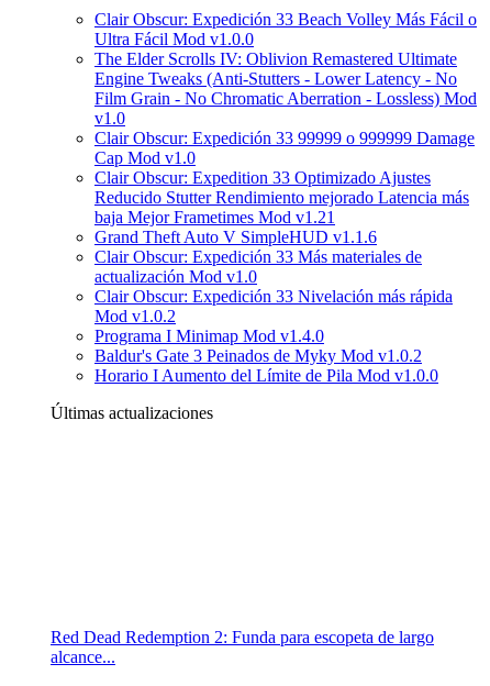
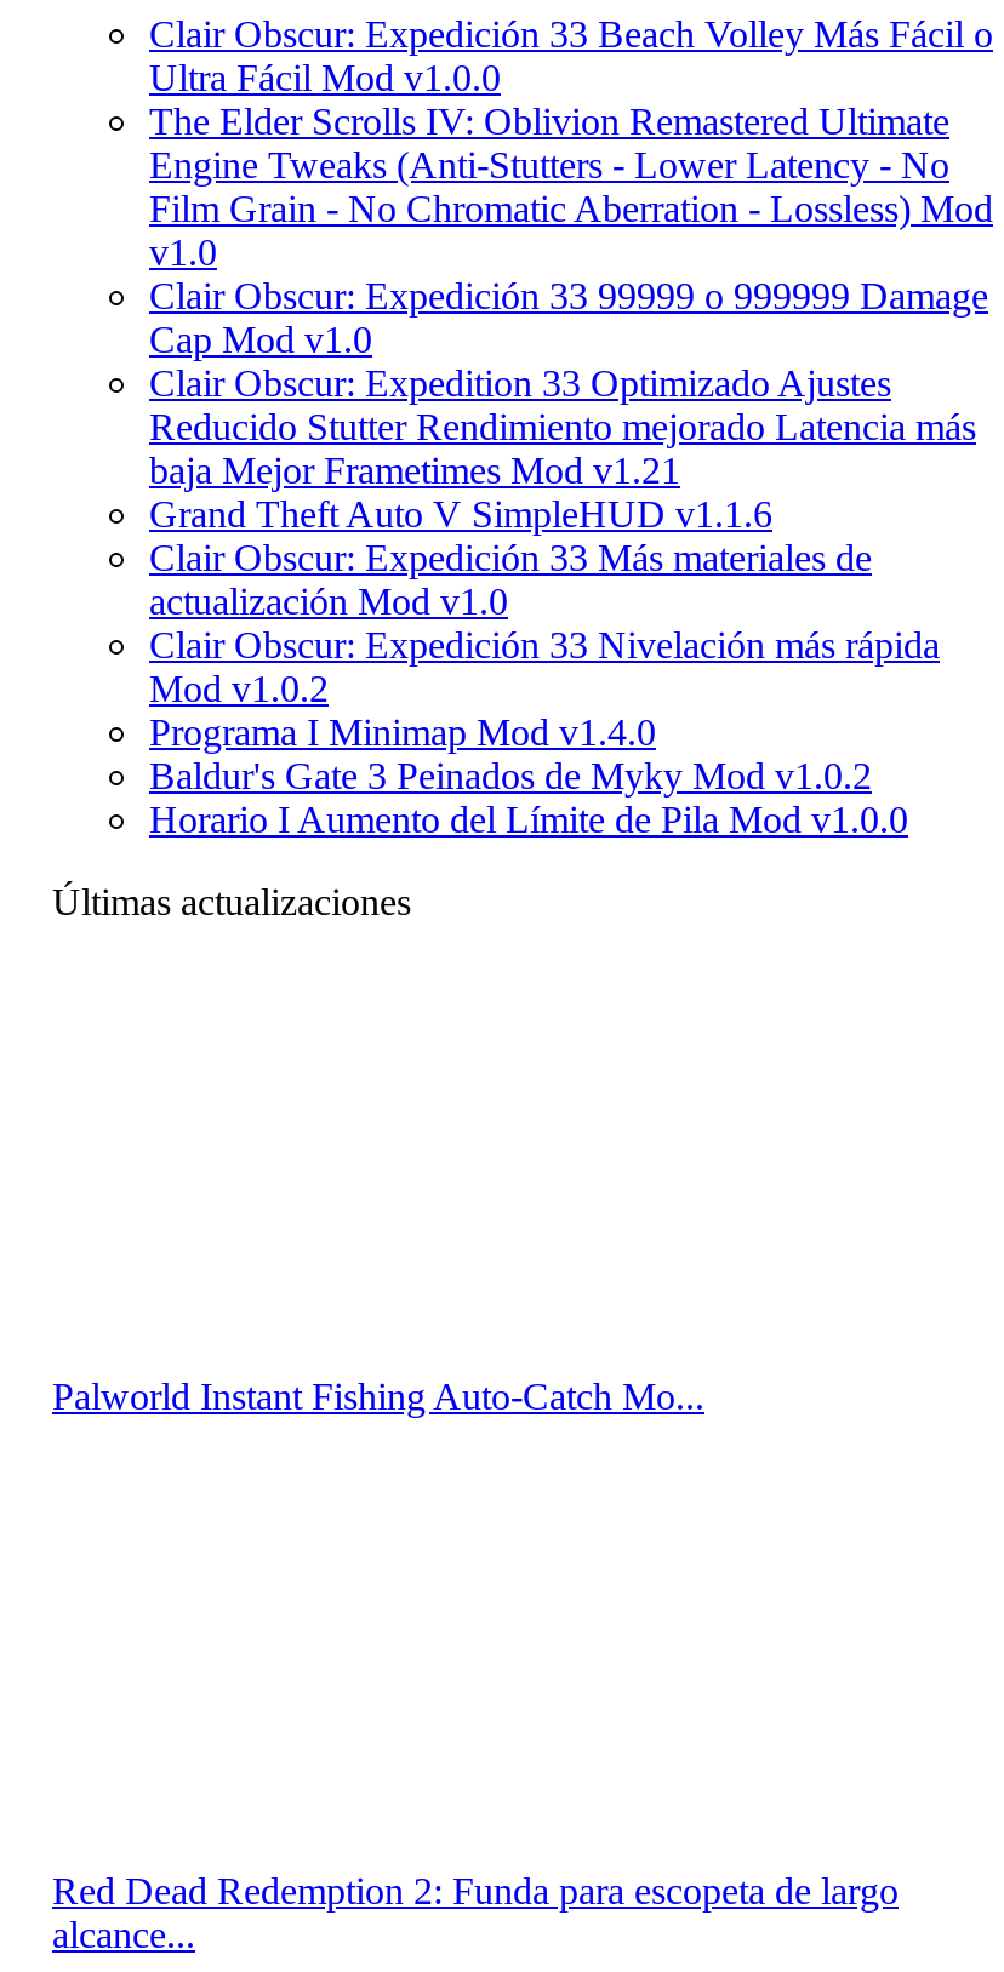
none -> [52,1376,704,1417] Palworld Instant Fishing Auto-Catch Mo...

